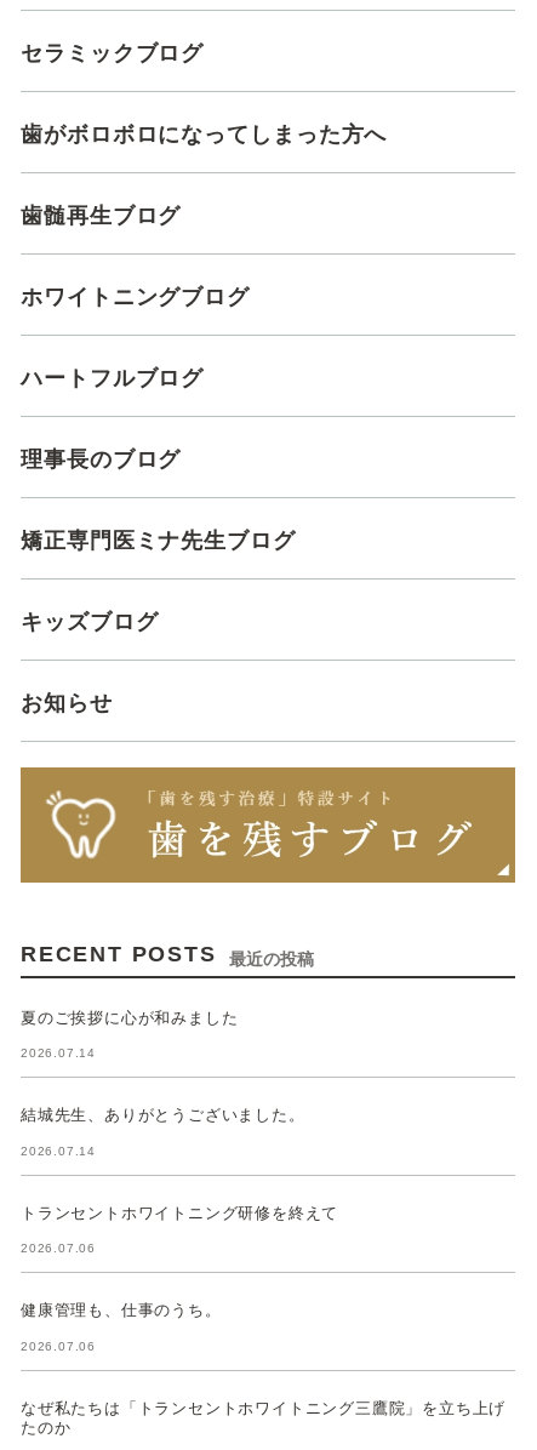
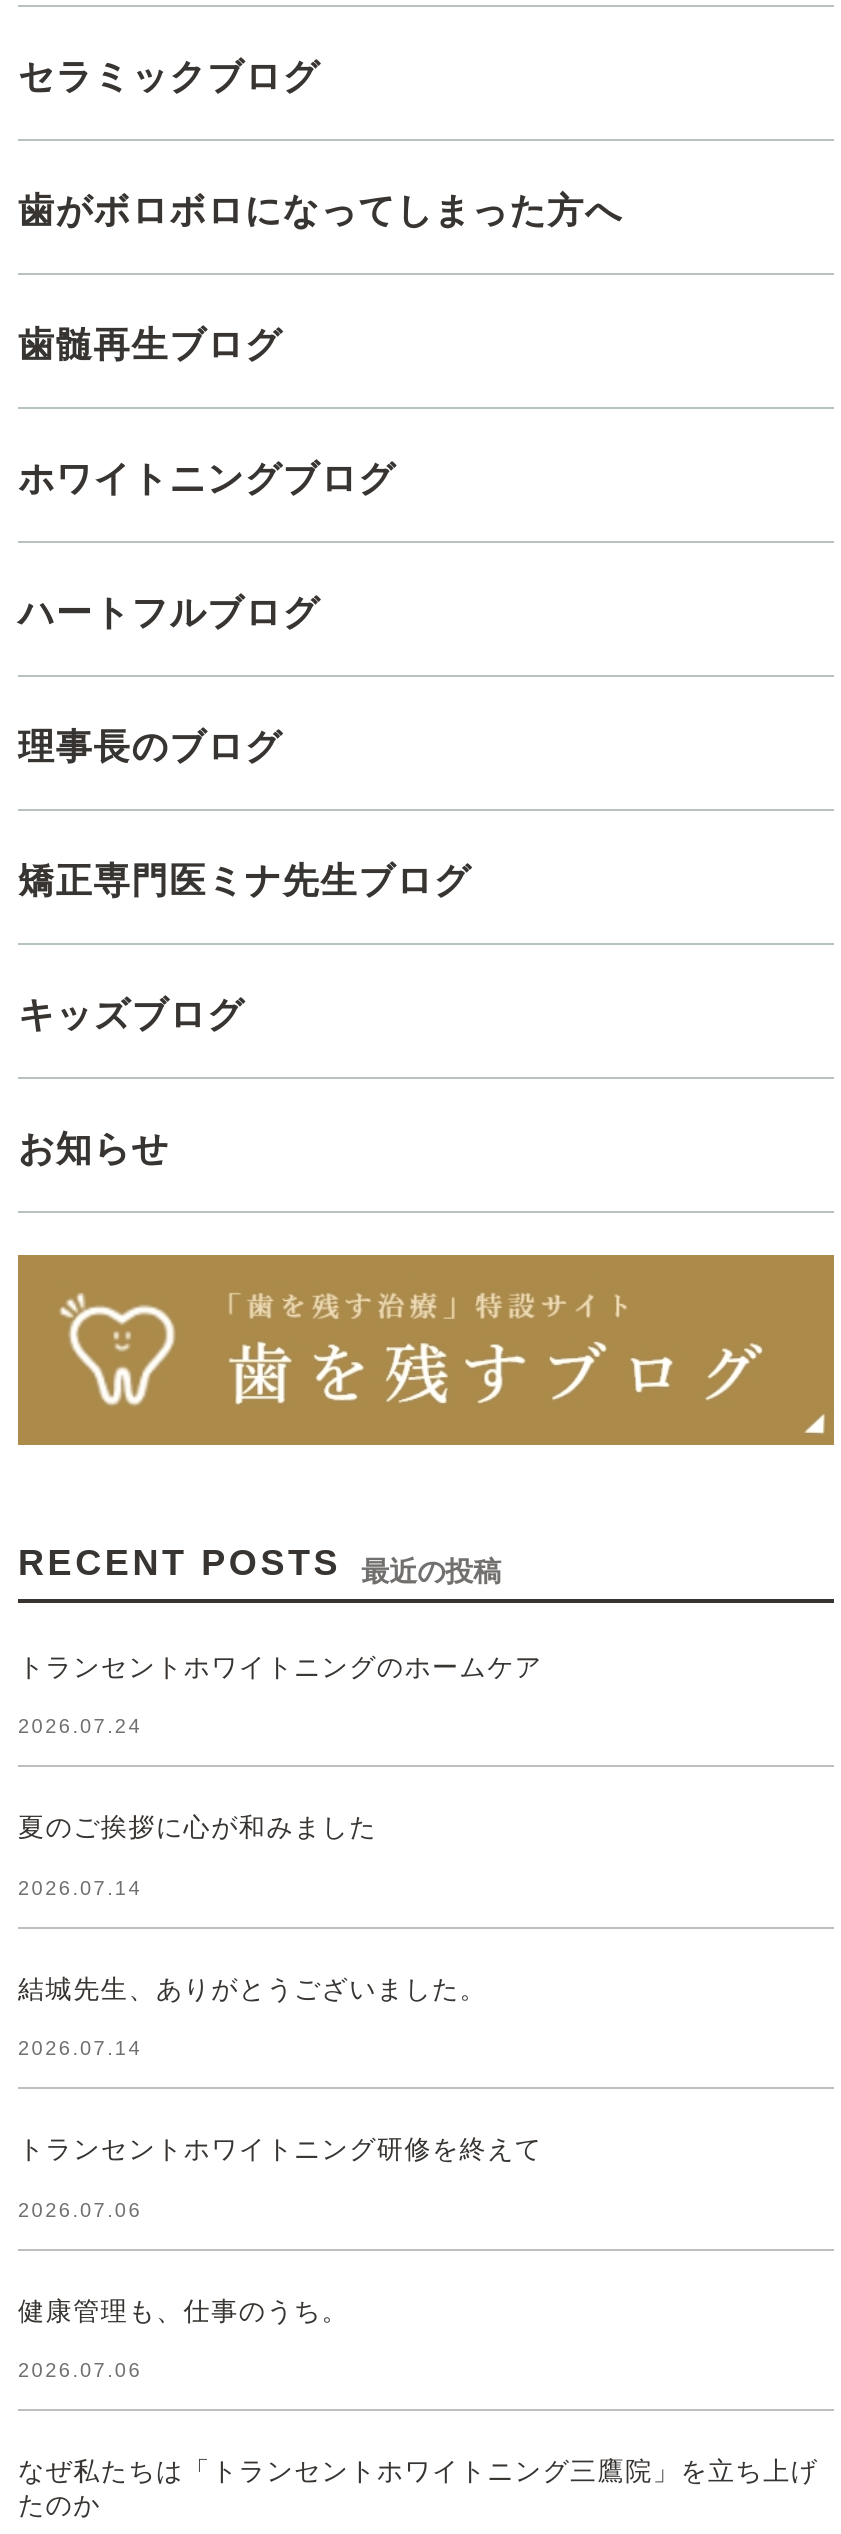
none -> [18,1651,542,1737] トランセントホワイトニングのホームケア | 2026.07.24

